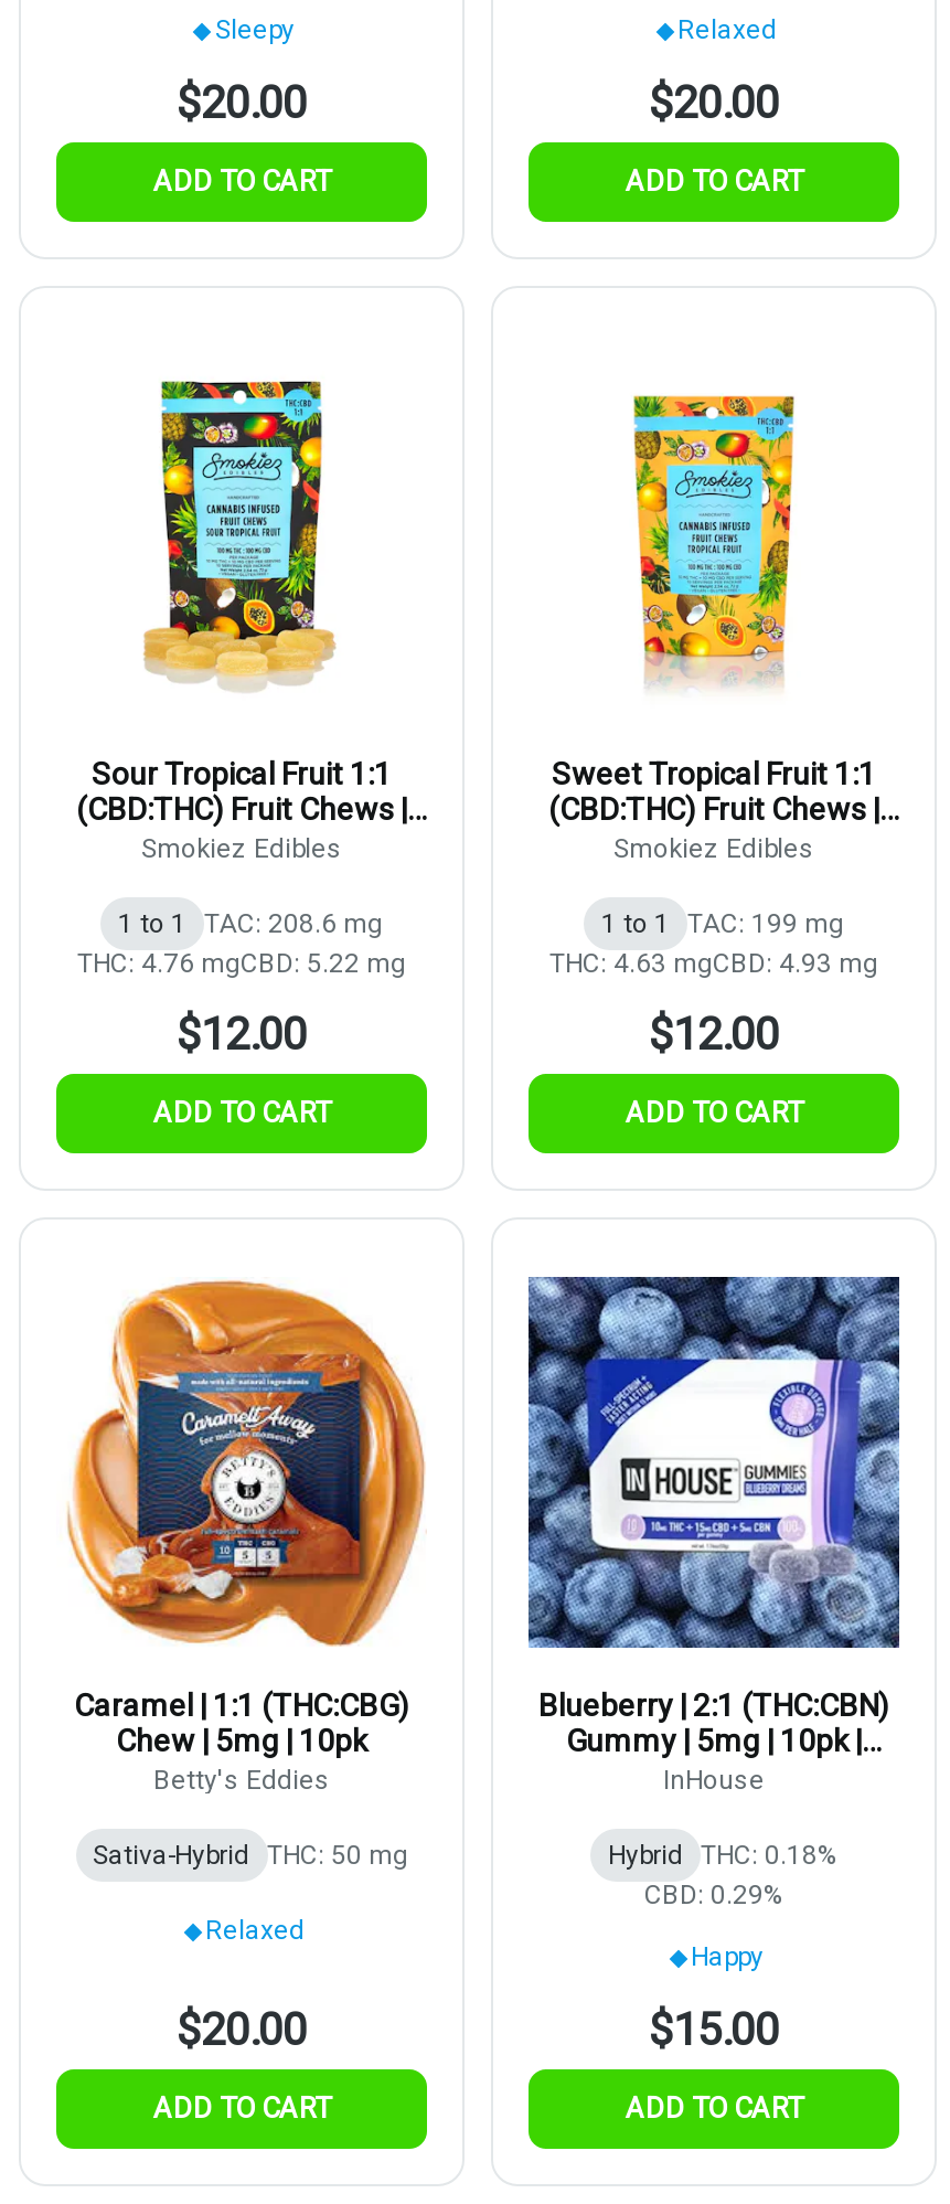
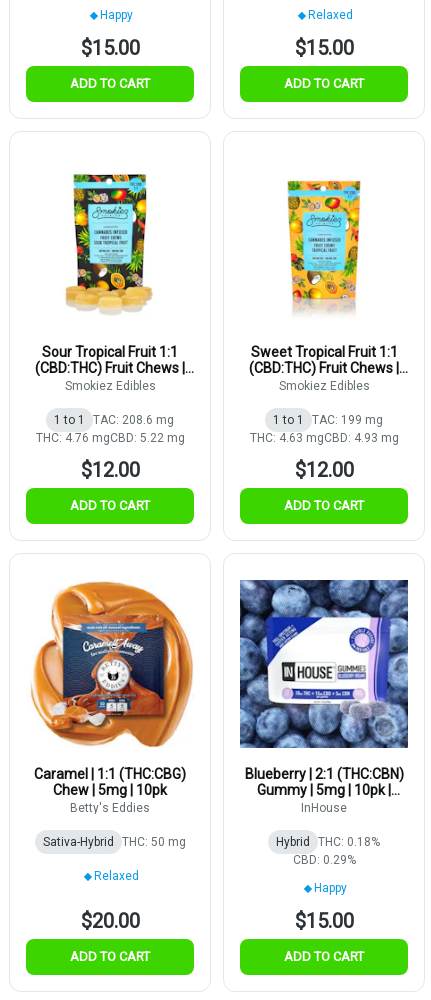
[215,14,295,45] Sleepy -> [99,8,132,22] Happy
[177,76,307,129] $20.00 -> [80,36,139,60] $15.00
[649,76,779,129] $20.00 -> [294,36,353,60] $15.00

